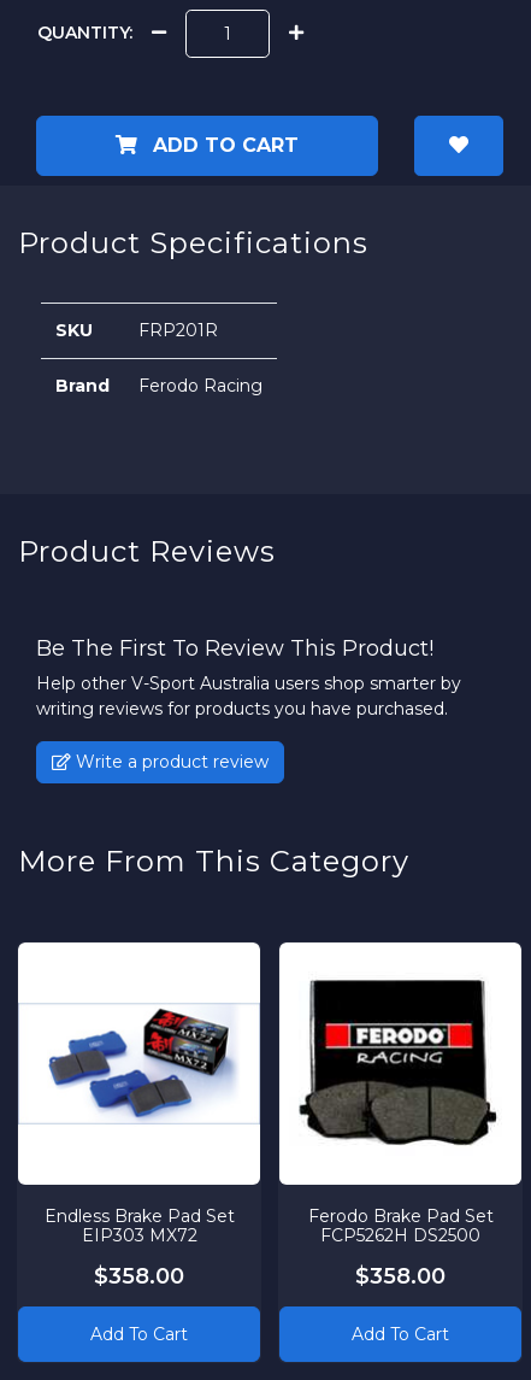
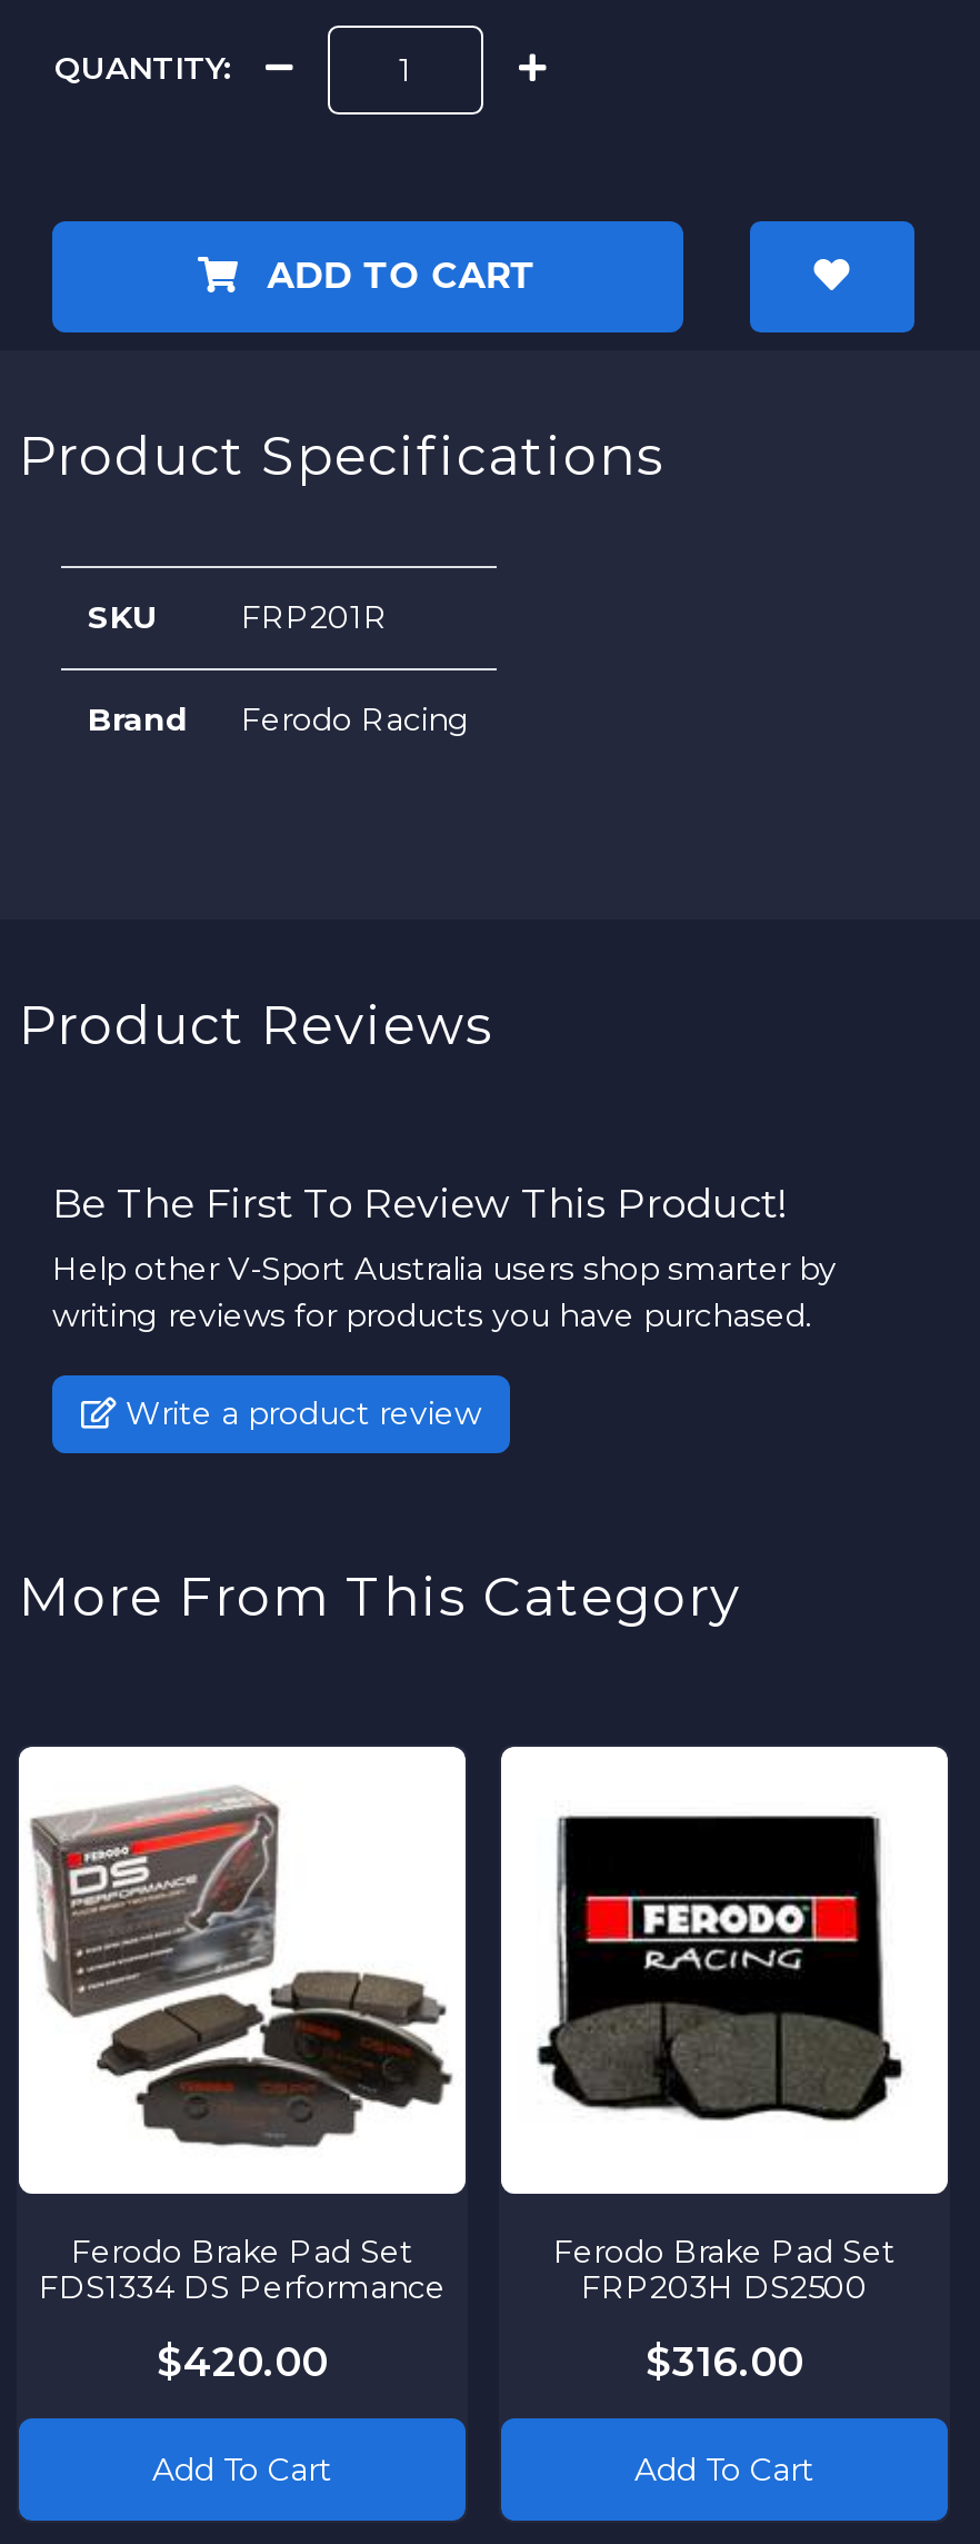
[18,965,260,1246] [image] | Endless Brake Pad Set | EIP303 MX72 -> [28,1785,452,2306] [image] | Ferodo Brake Pad Set | FDS1334 DS Performance
[320,1224,480,1246] FCP5262H DS2500 -> [581,2266,868,2306] FRP203H DS2500
[94,1263,184,1289] $358.00 -> [157,2337,328,2386] $420.00
[355,1263,446,1289] $358.00 -> [646,2337,803,2386] $316.00

